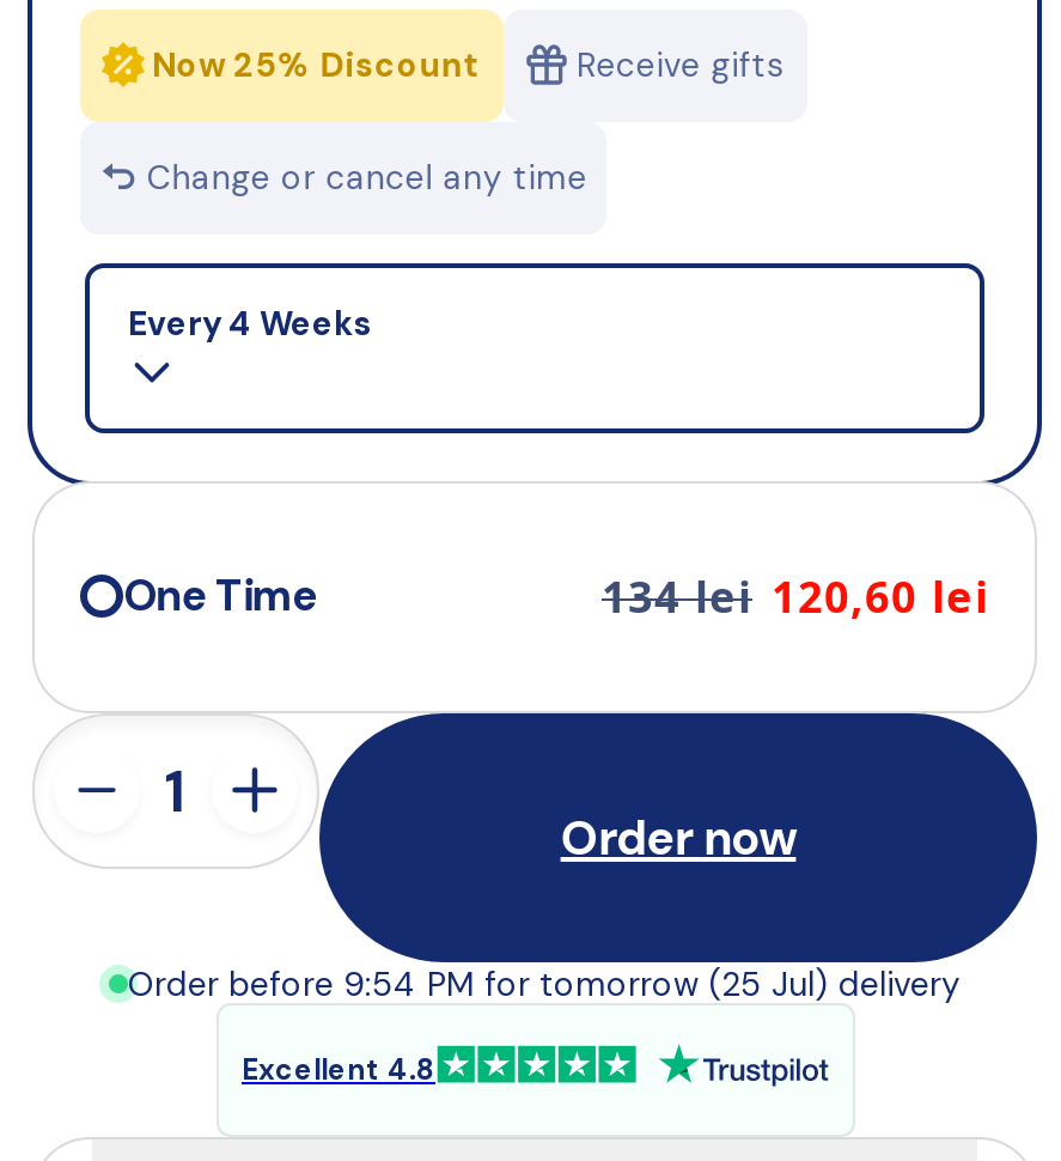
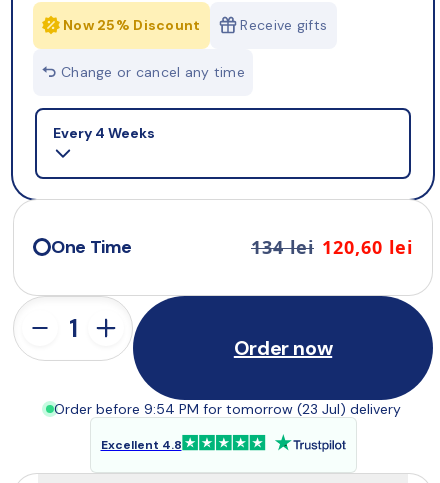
[128,962,961,1005] Order before 9:54 PM for tomorrow (25 Jul) delivery -> [53,400,400,418] Order before 9:54 PM for tomorrow (23 Jul) delivery

